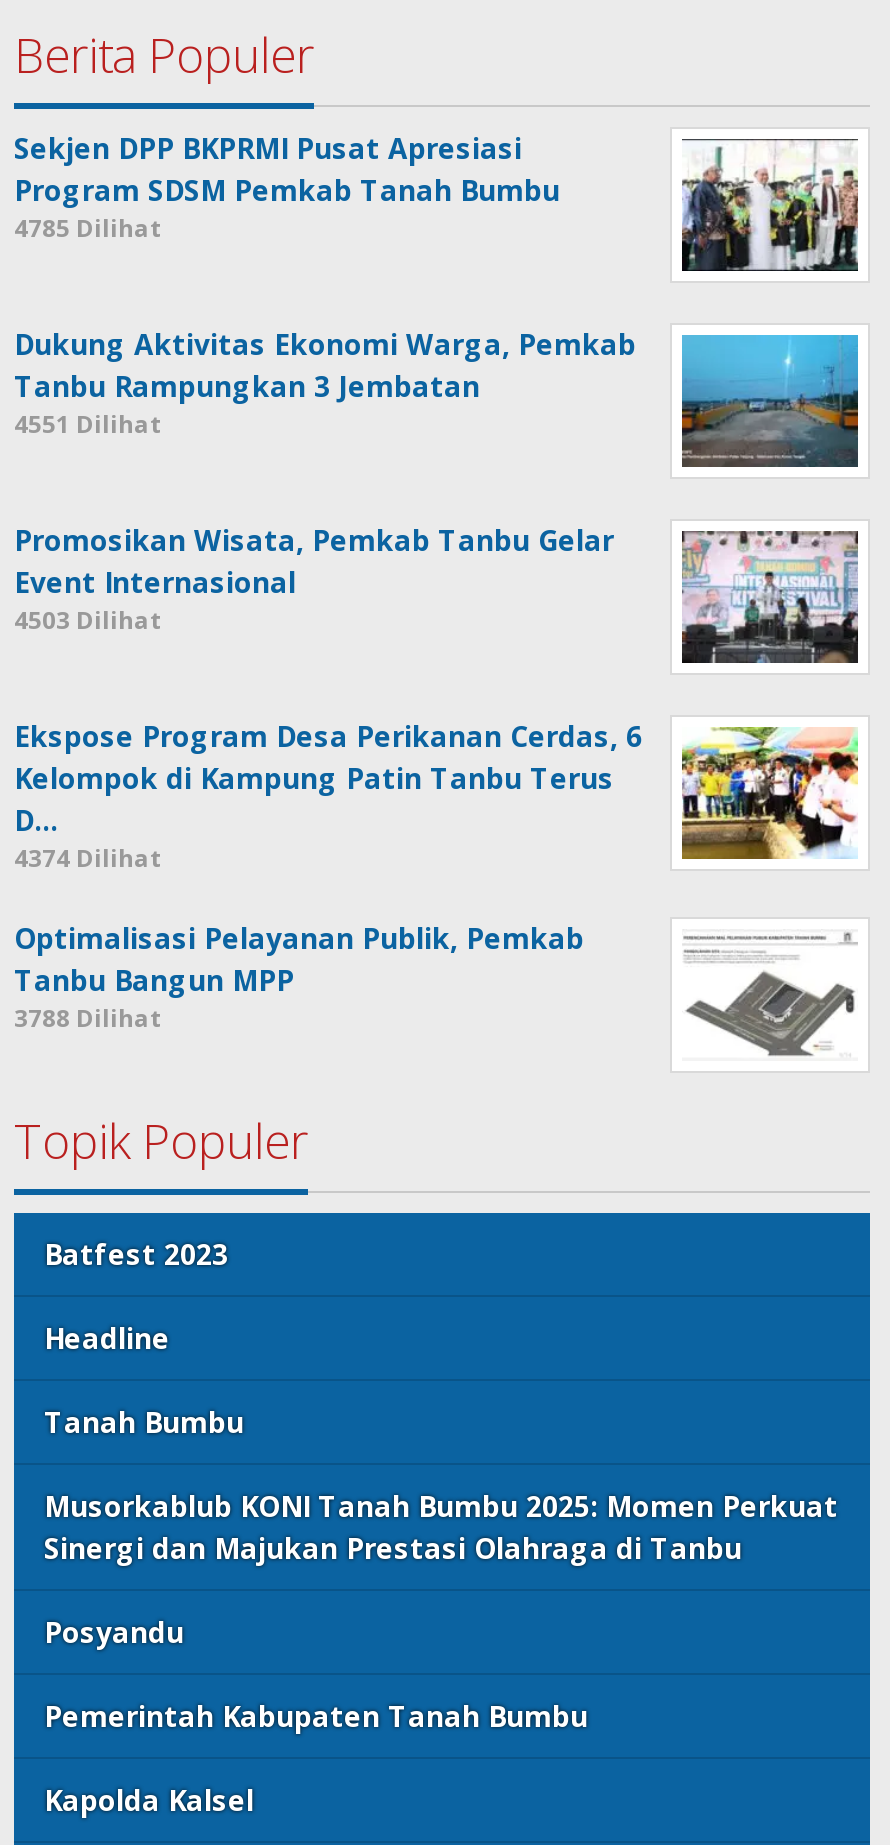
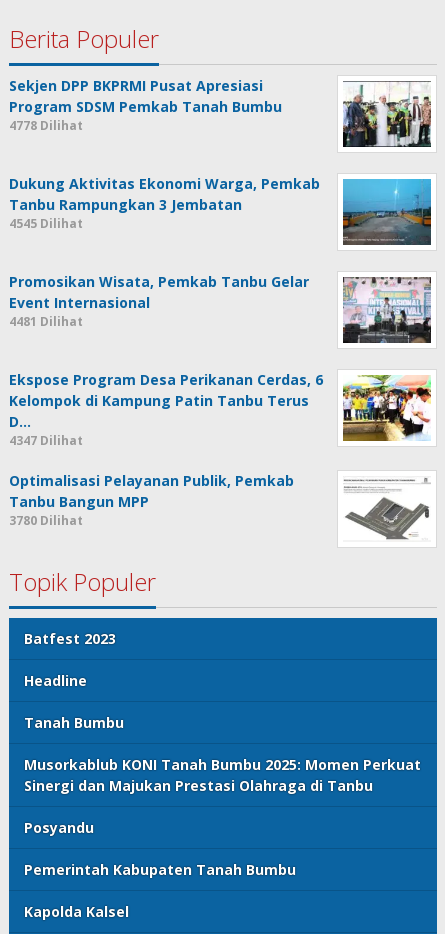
[14,210,162,244] 4785 Dilihat -> [9,116,83,133] 4778 Dilihat
[14,406,162,440] 4551 Dilihat -> [9,214,83,231] 4545 Dilihat
[14,602,162,636] 4503 Dilihat -> [9,312,83,329] 4481 Dilihat
[14,840,162,874] 4374 Dilihat -> [9,431,83,448] 4347 Dilihat
[14,1000,162,1034] 3788 Dilihat -> [9,511,83,528] 3780 Dilihat

